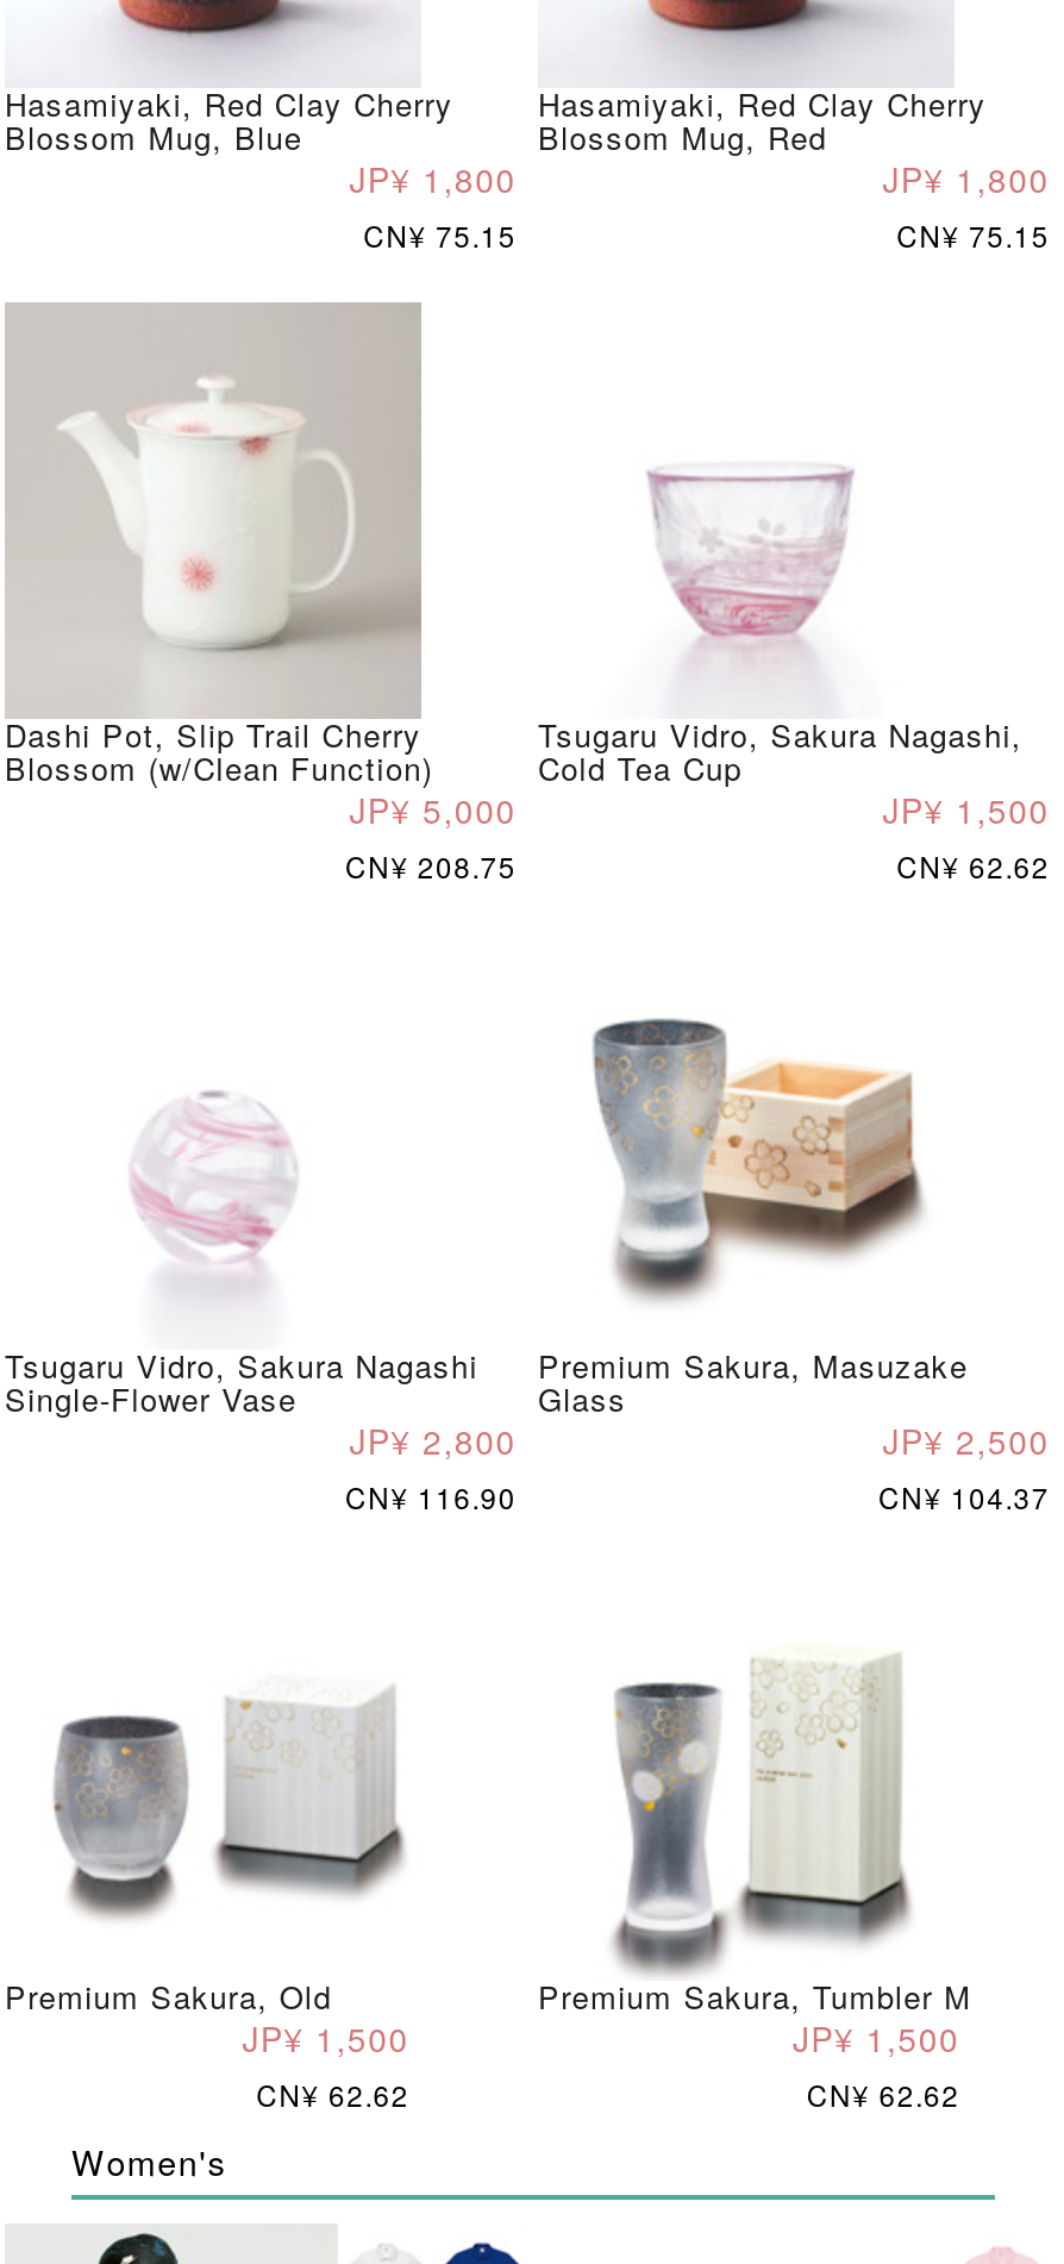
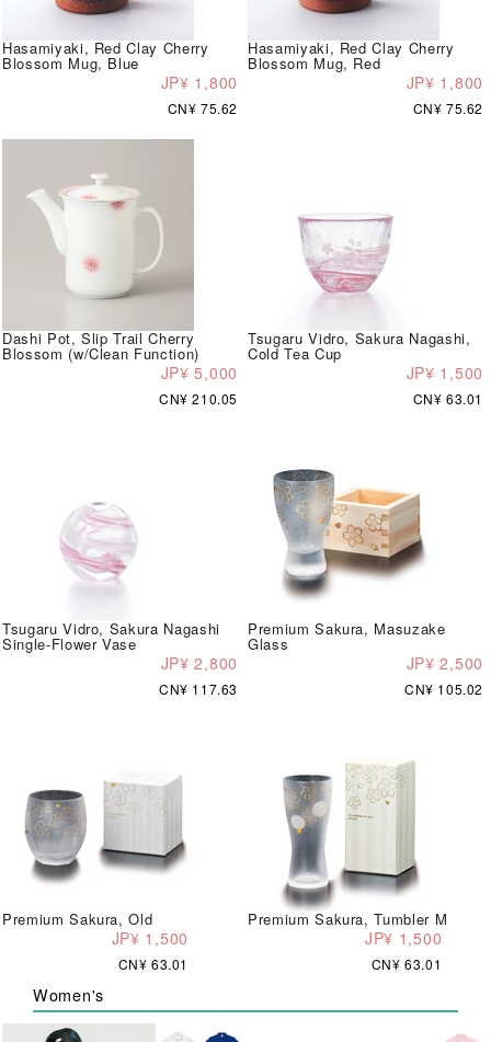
[363,213,517,254] CN¥ 75.15 -> [167,98,238,117] CN¥ 75.62
[896,213,1050,254] CN¥ 75.15 -> [413,98,483,117] CN¥ 75.62
[345,844,517,884] CN¥ 208.75 -> [159,388,238,407] CN¥ 210.05
[896,844,1050,884] CN¥ 62.62 -> [413,388,483,407] CN¥ 63.01
[345,1475,517,1515] CN¥ 116.90 -> [159,679,238,697] CN¥ 117.63
[878,1475,1050,1515] CN¥ 104.37 -> [404,679,483,697] CN¥ 105.02
[256,2072,409,2113] CN¥ 62.62 -> [118,954,189,972] CN¥ 63.01
[806,2072,960,2113] CN¥ 62.62 -> [371,954,442,972] CN¥ 63.01

